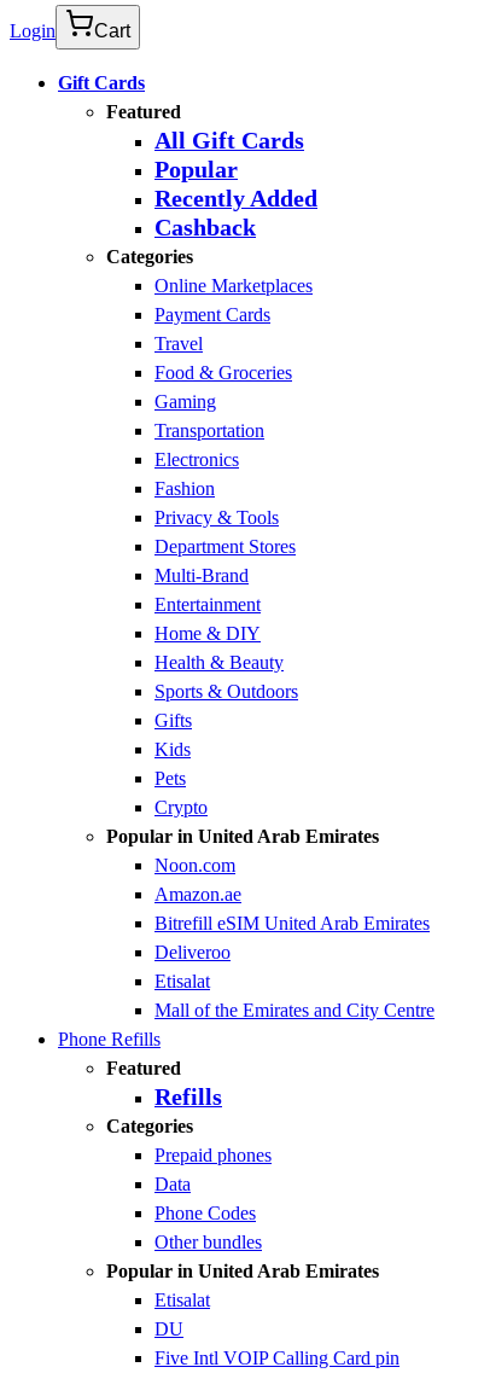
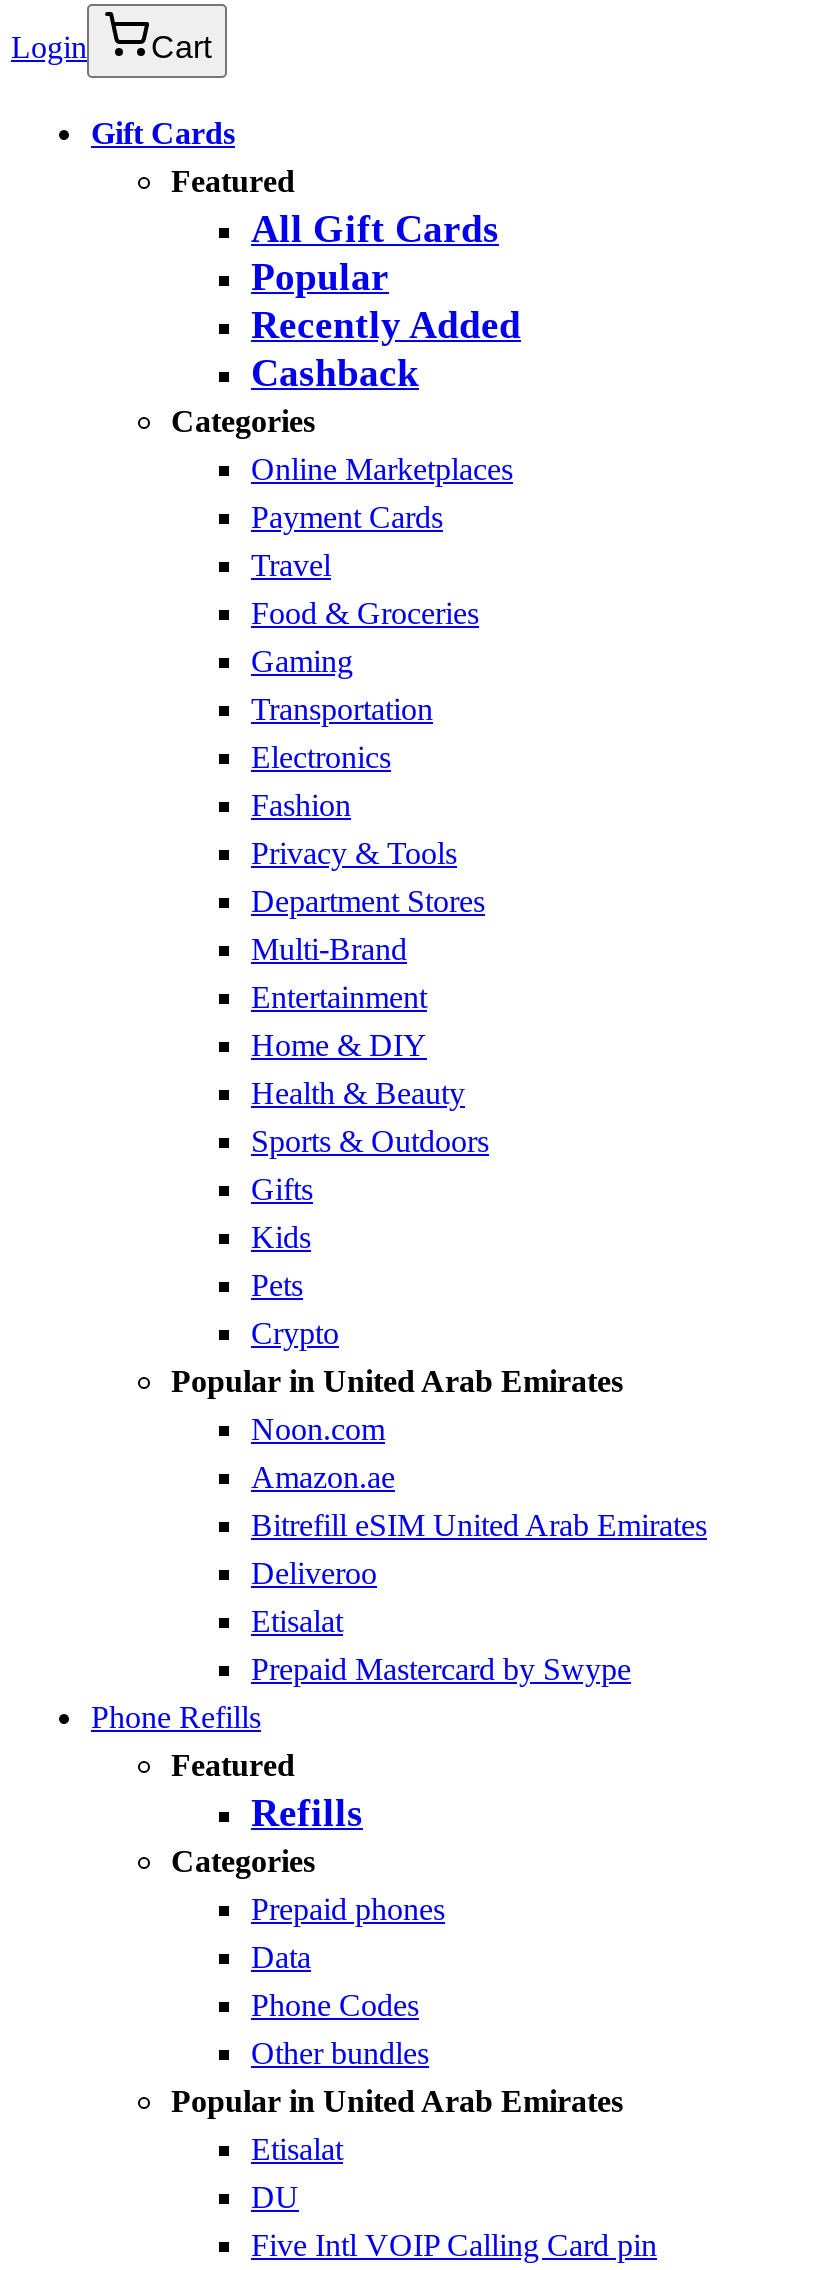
[154,1000,435,1020] Mall of the Emirates and City Centre -> [251,1652,631,1686] Prepaid Mastercard by Swype

